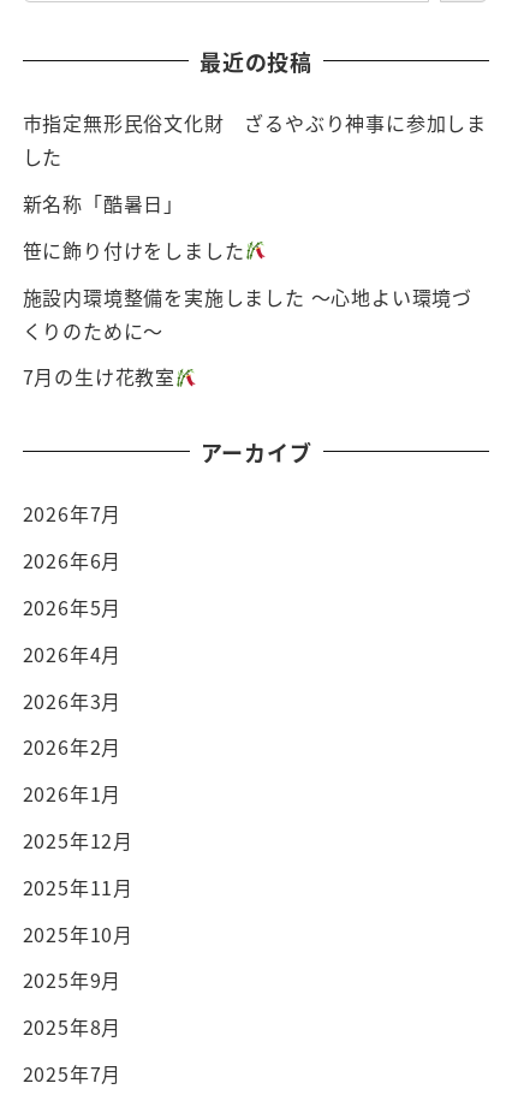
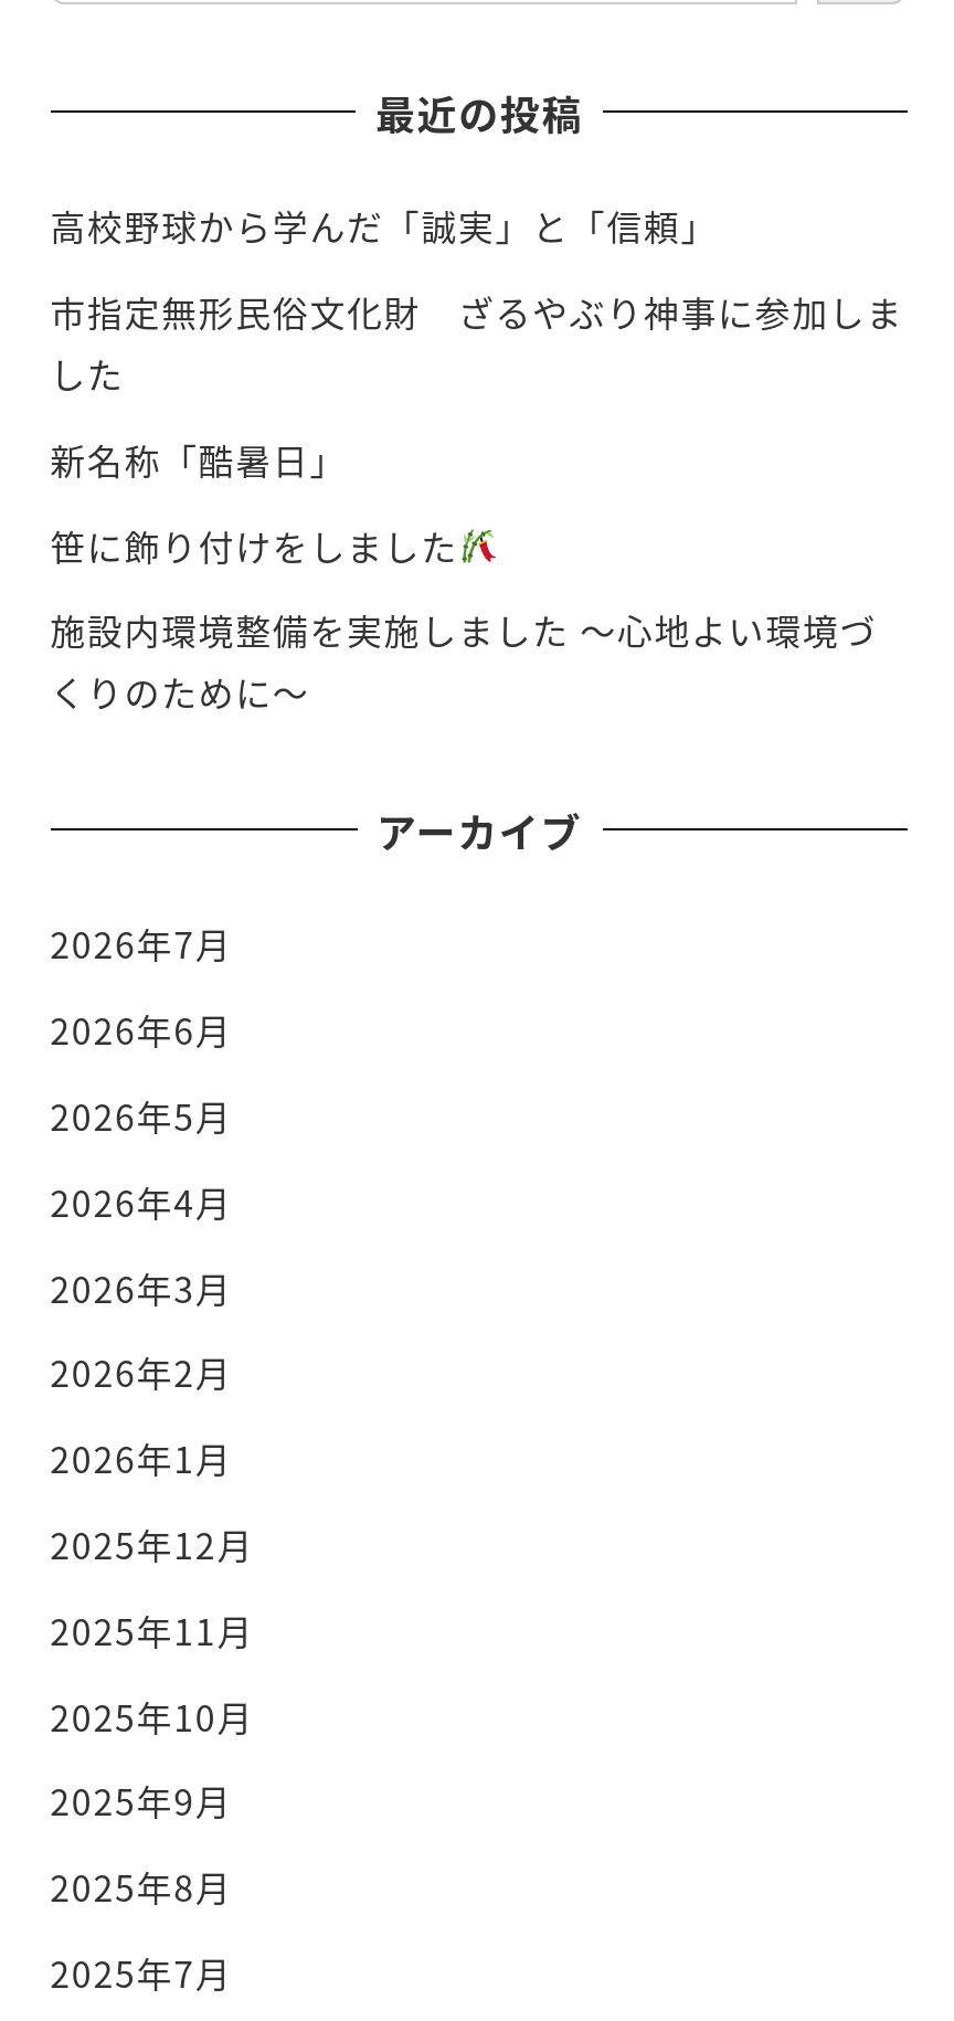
none -> [50,199,718,252] 高校野球から学んだ「誠実」と「信頼」
moved [22,108,487,344] -> [50,285,903,719]: 市指定無形民俗文化財 ざるやぶり神事に参加しま | した | 新名称「酷暑日」 | 笹に飾り付けをしました | 施設内環境整備を実施しました ～心地よい環境づ | くりのために～
[22,362,175,391] 7月の生け花教室 -> none

